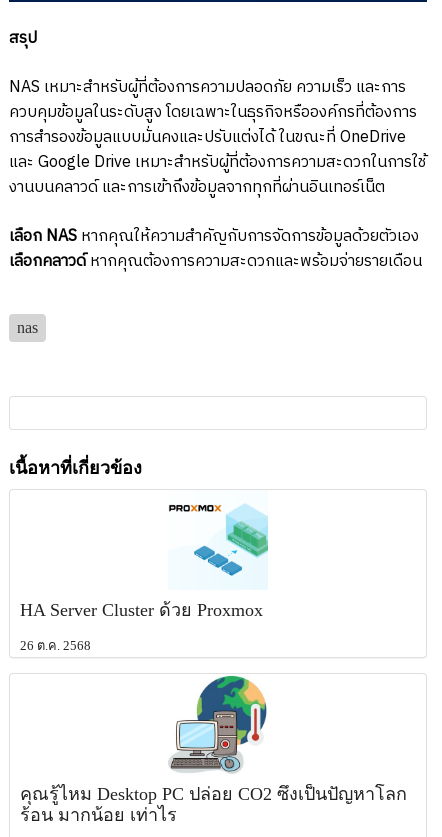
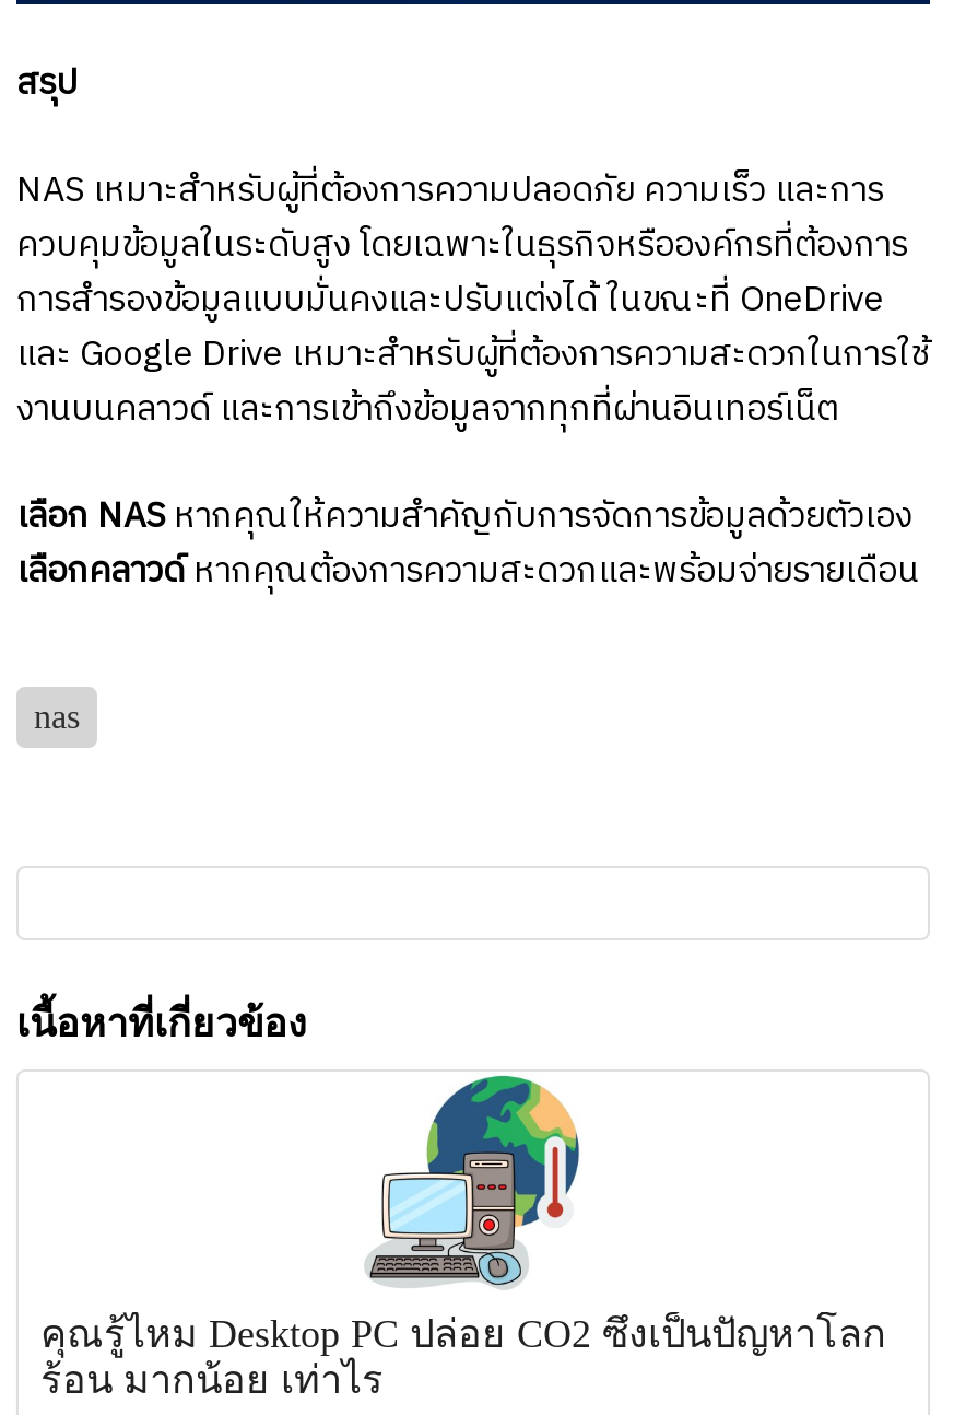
[20,503,269,653] [image] | HA Server Cluster ด้วย Proxmox | 26 ต.ค. 2568 -> none

